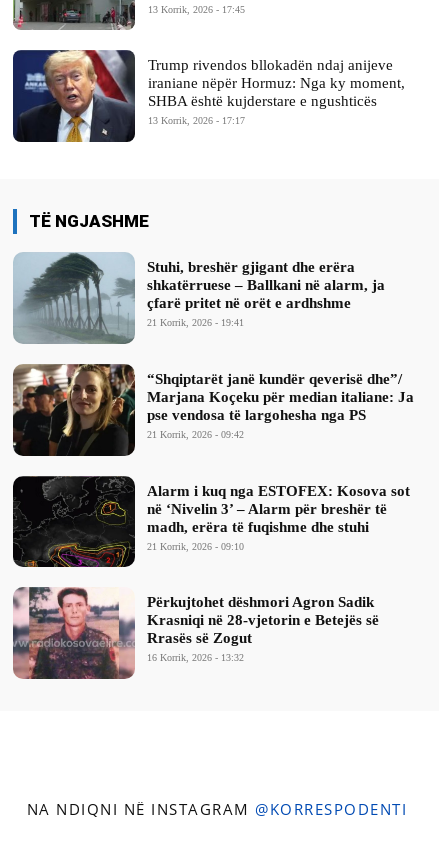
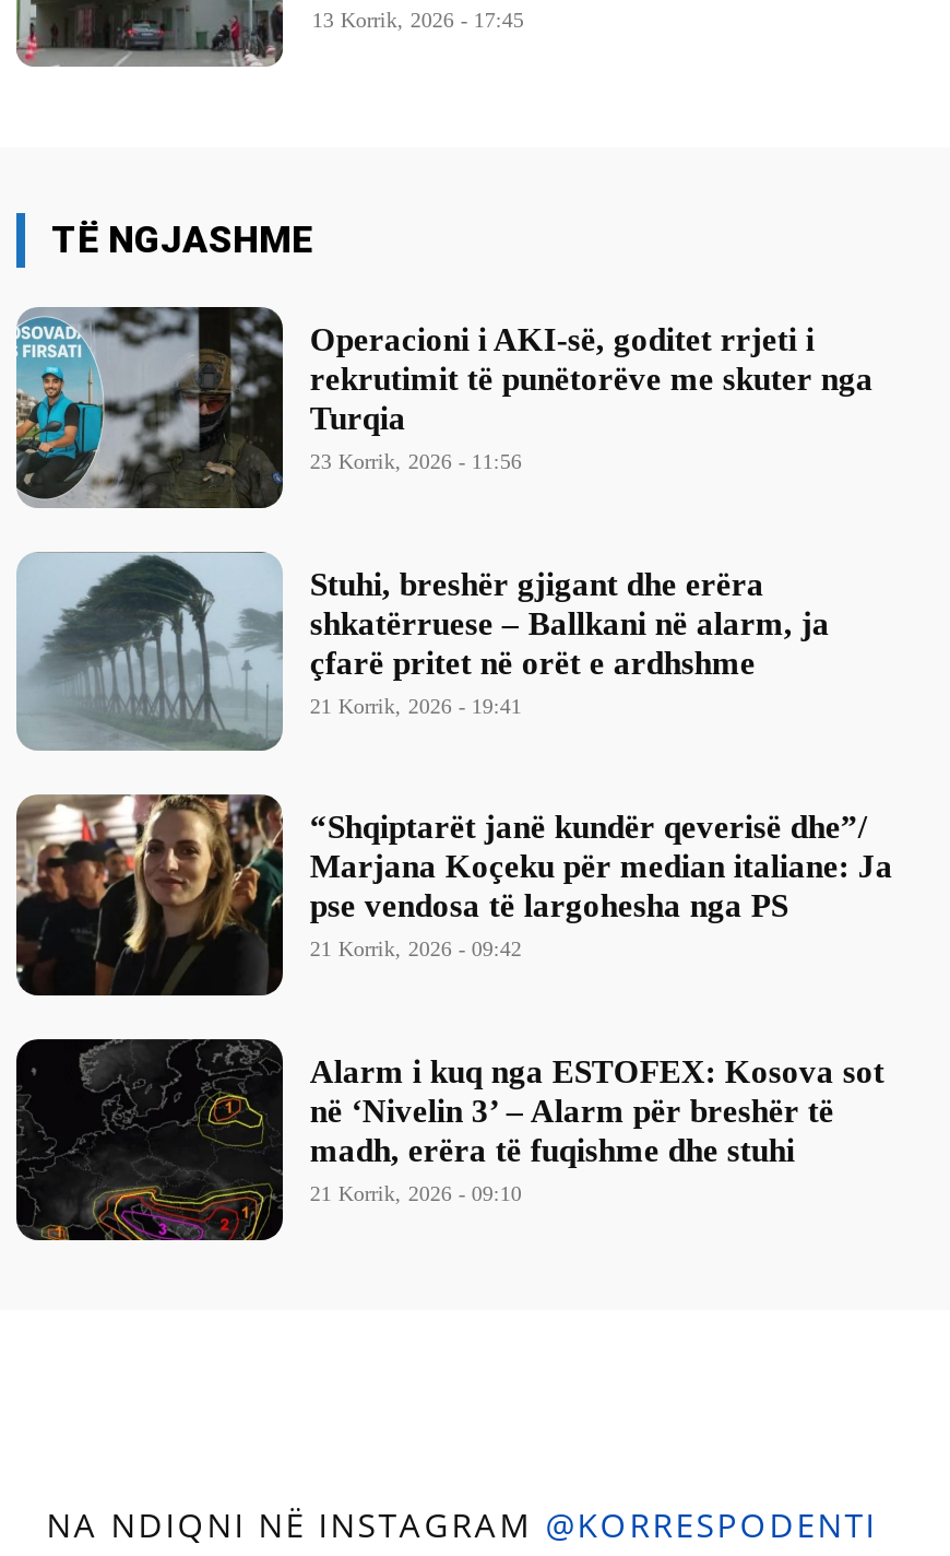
[12,49,405,143] [image] | Trump rivendos bllokadën ndaj anijeve | iraniane nëpër Hormuz: Nga ky moment, | SHBA është kujderstare e ngushticës | 13 Korrik, 2026 - 17:17 -> none
none -> [14,306,873,509] [image] | Operacioni i AKI-së, goditet rrjeti i | rekrutimit të punëtorëve me skuter nga | Turqia | 23 Korrik, 2026 - 11:56
[12,587,379,680] [image] | Përkujtohet dëshmori Agron Sadik | Krasniqi në 28-vjetorin e Betejës së | Rrasës së Zogut | 16 Korrik, 2026 - 13:32 -> none

